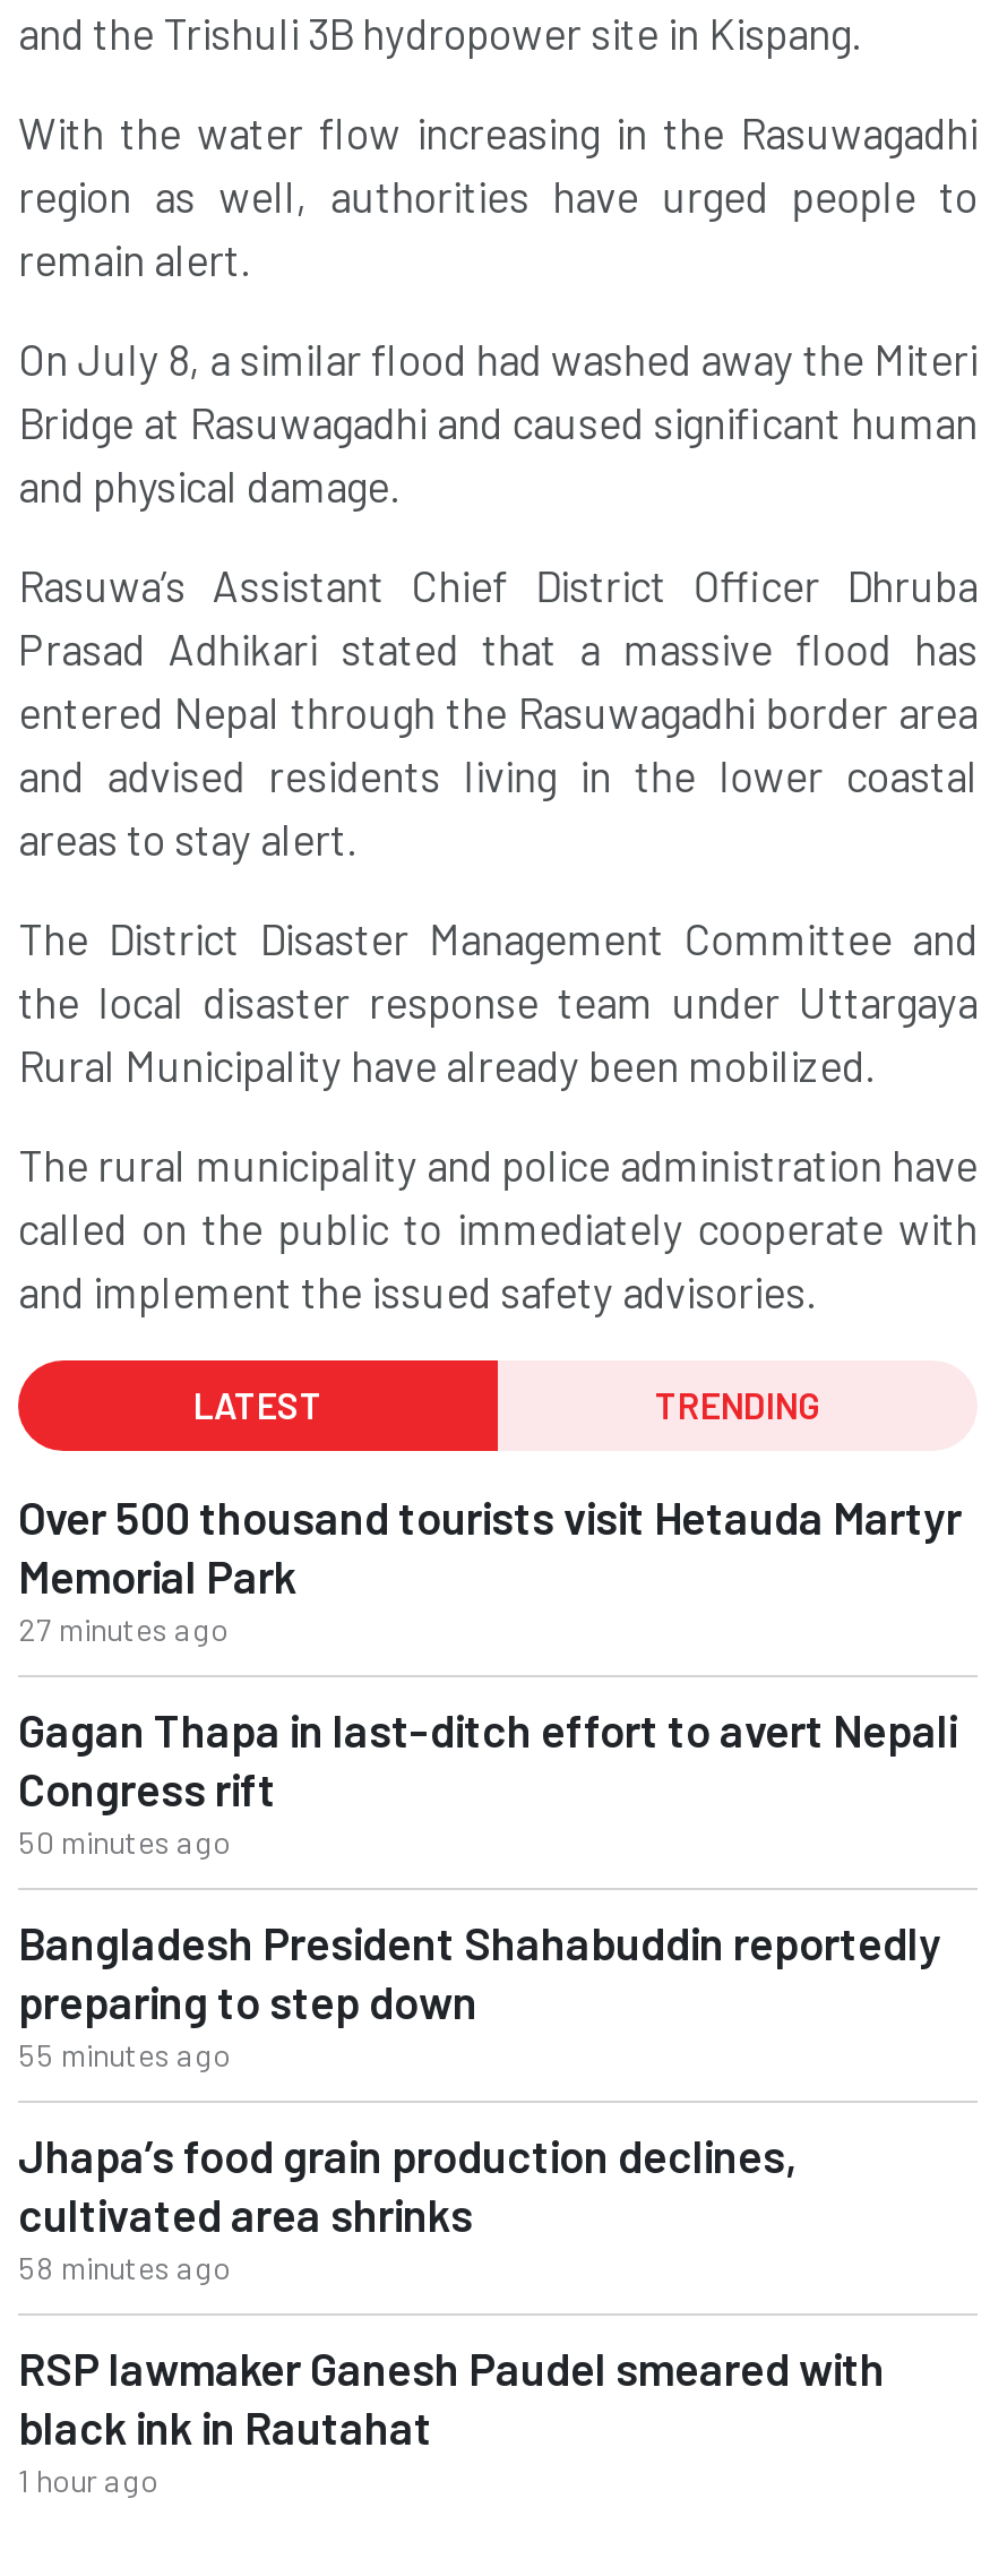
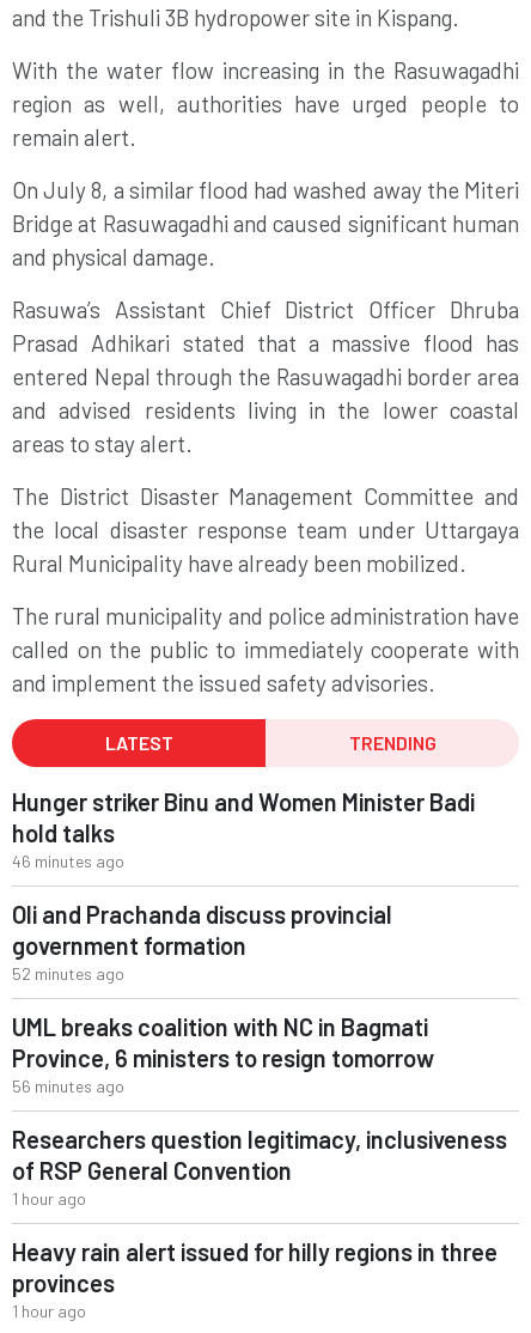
[18,1490,962,1649] Over 500 thousand tourists visit Hetauda Martyr | Memorial Park | 27 minutes ago -> [12,788,475,871] Hunger striker Binu and Women Minister Badi | hold talks | 46 minutes ago
[18,1703,957,1861] Gagan Thapa in last-ditch effort to avert Nepali | Congress rift | 50 minutes ago -> [12,900,392,984] Oli and Prachanda discuss provincial | government formation | 52 minutes ago
[18,1916,941,2074] Bangladesh President Shahabuddin reportedly | preparing to step down | 55 minutes ago -> [12,1013,434,1096] UML breaks coalition with NC in Bagmati | Province, 6 ministers to resign tomorrow | 56 minutes ago
[18,2128,797,2287] Jhapa’s food grain production declines, | cultivated area shrinks | 58 minutes ago -> [12,1125,507,1209] Researchers question legitimacy, inclusiveness | of RSP General Convention | 1 hour ago
[18,2341,885,2454] RSP lawmaker Ganesh Paudel smeared with | black ink in Rautahat -> [12,1238,498,1297] Heavy rain alert issued for hilly regions in three | provinces

